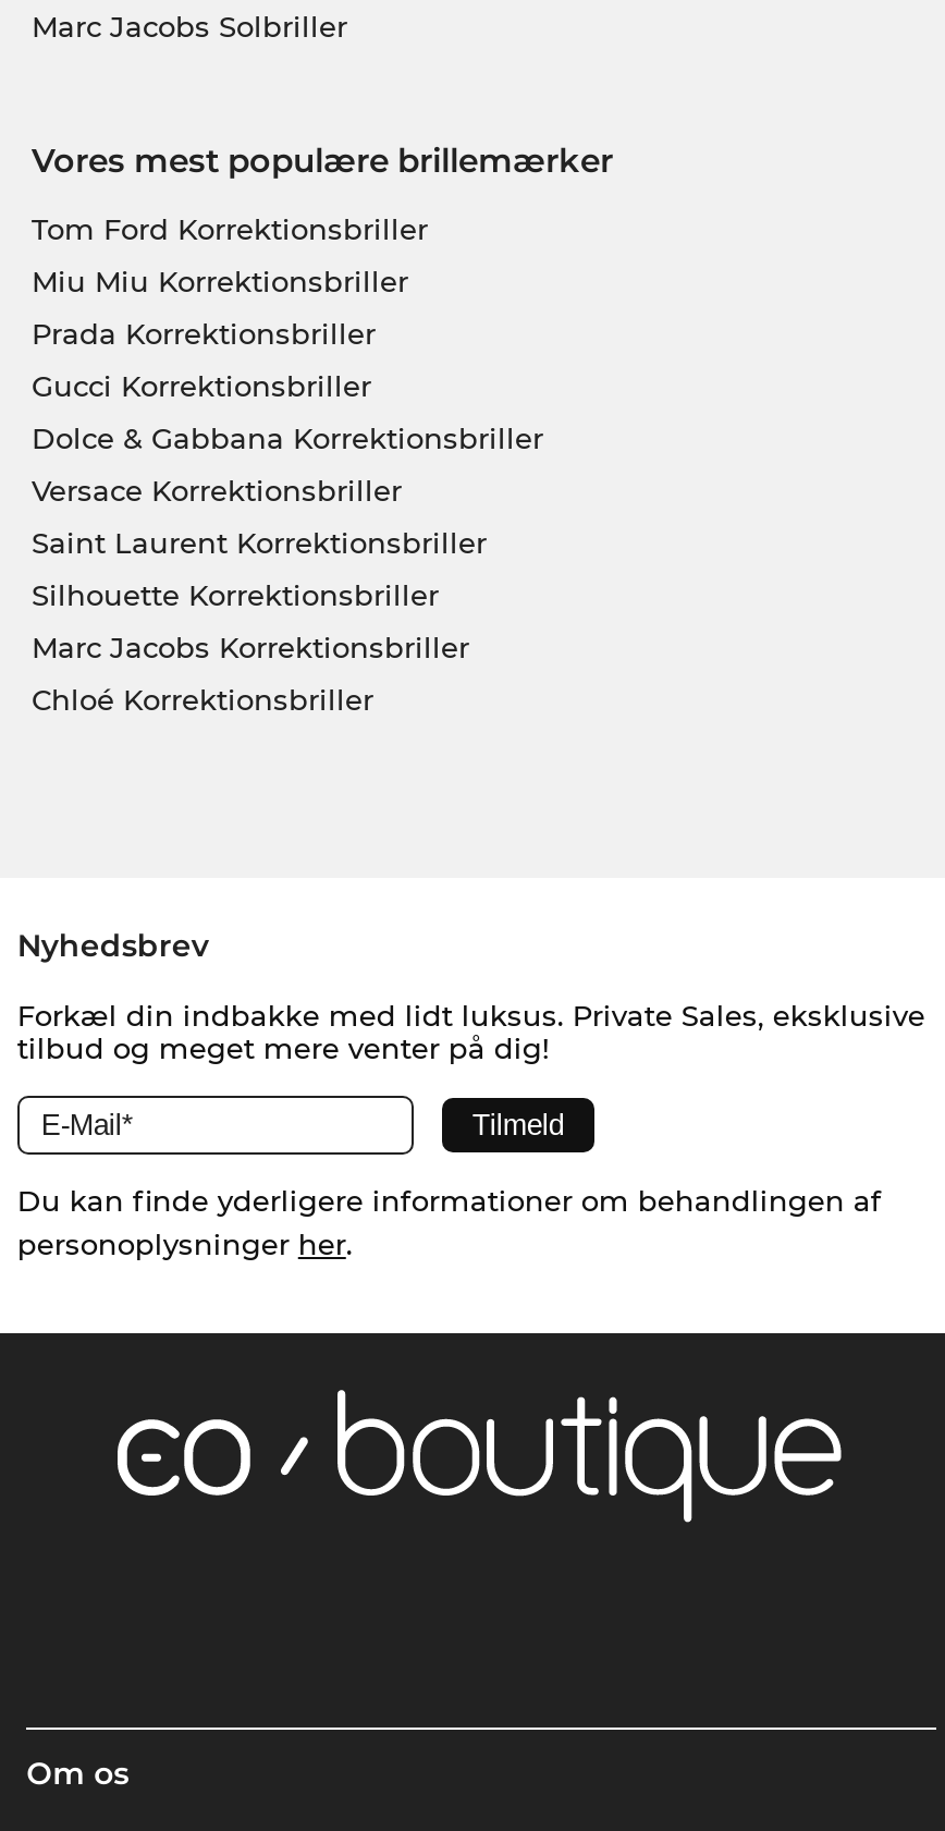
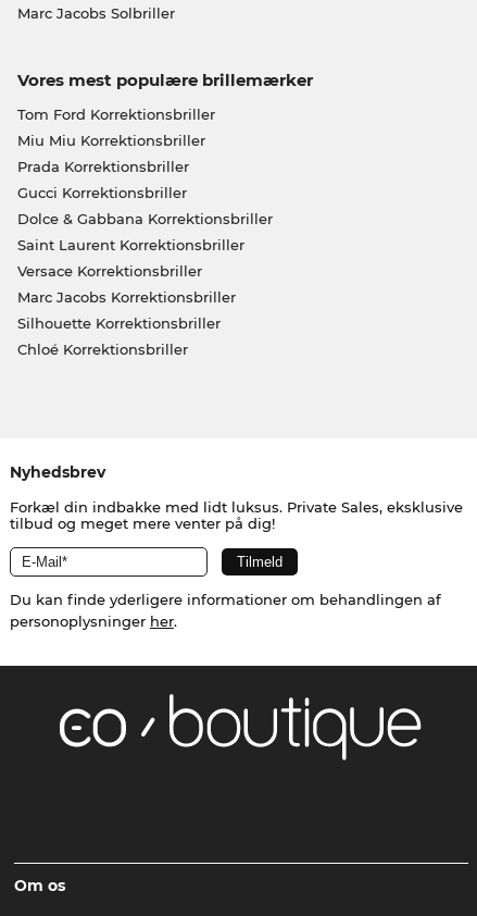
moved [32,474,402,508] -> [17,263,202,280]: Versace Korrektionsbriller
moved [32,526,487,561] -> [17,237,244,254]: Saint Laurent Korrektionsbriller
moved [32,578,439,613] -> [17,315,220,332]: Silhouette Korrektionsbriller
moved [32,630,469,665] -> [17,289,235,306]: Marc Jacobs Korrektionsbriller

